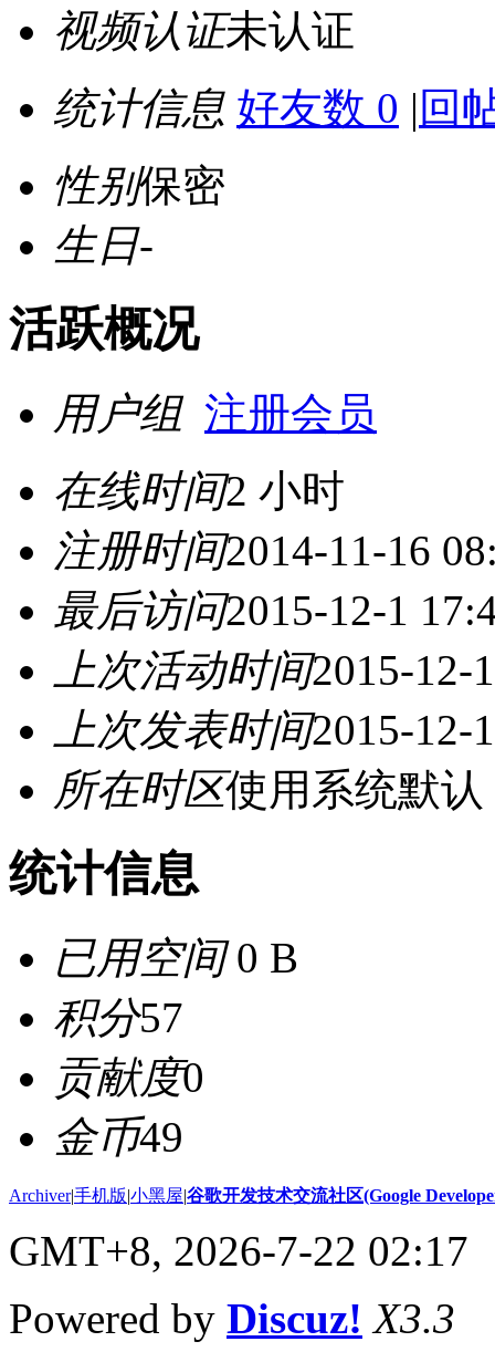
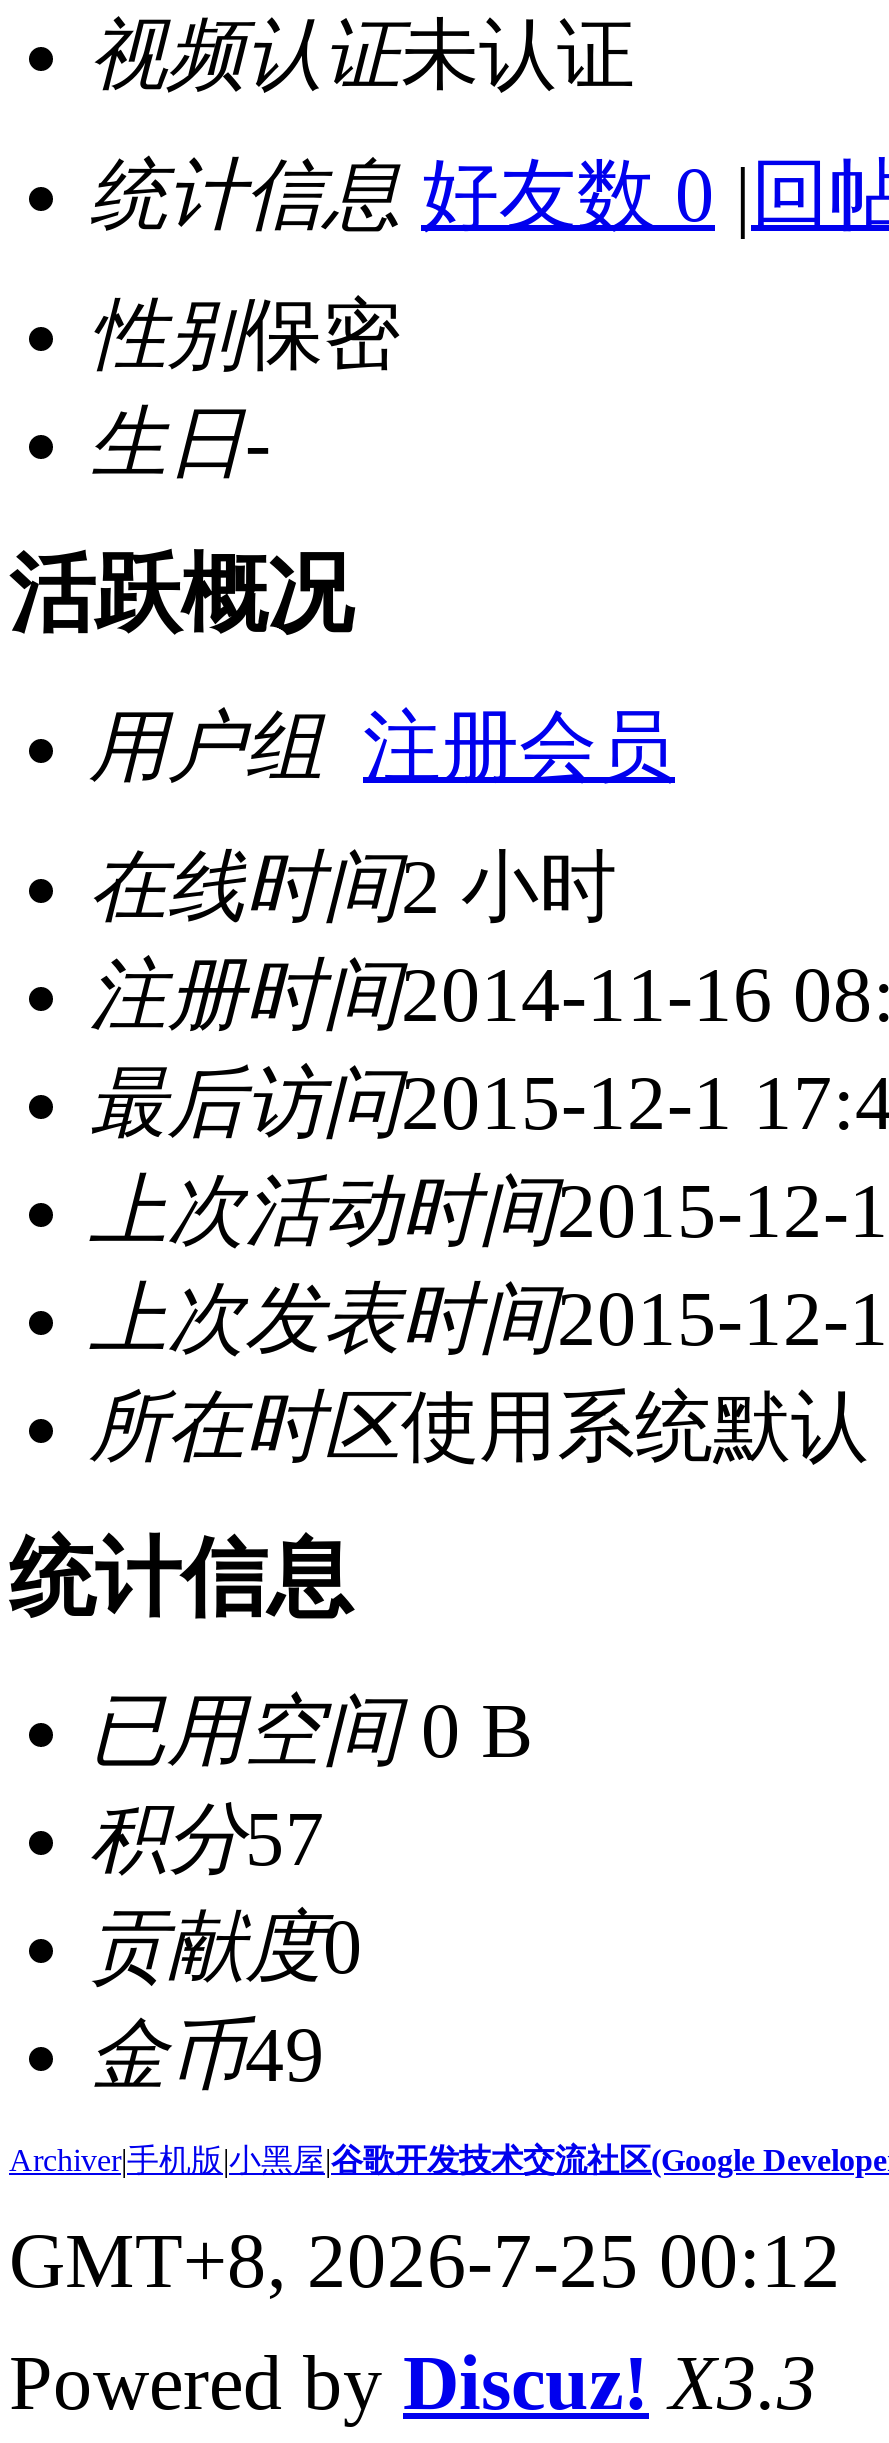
[9,1227,468,1275] GMT+8, 2026-7-22 02:17 -> [9,2217,841,2303] GMT+8, 2026-7-25 00:12

